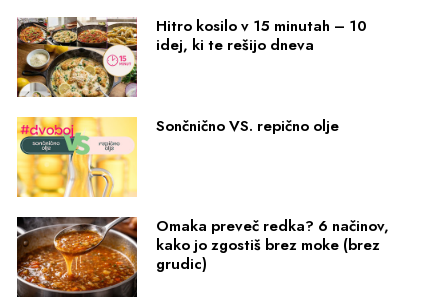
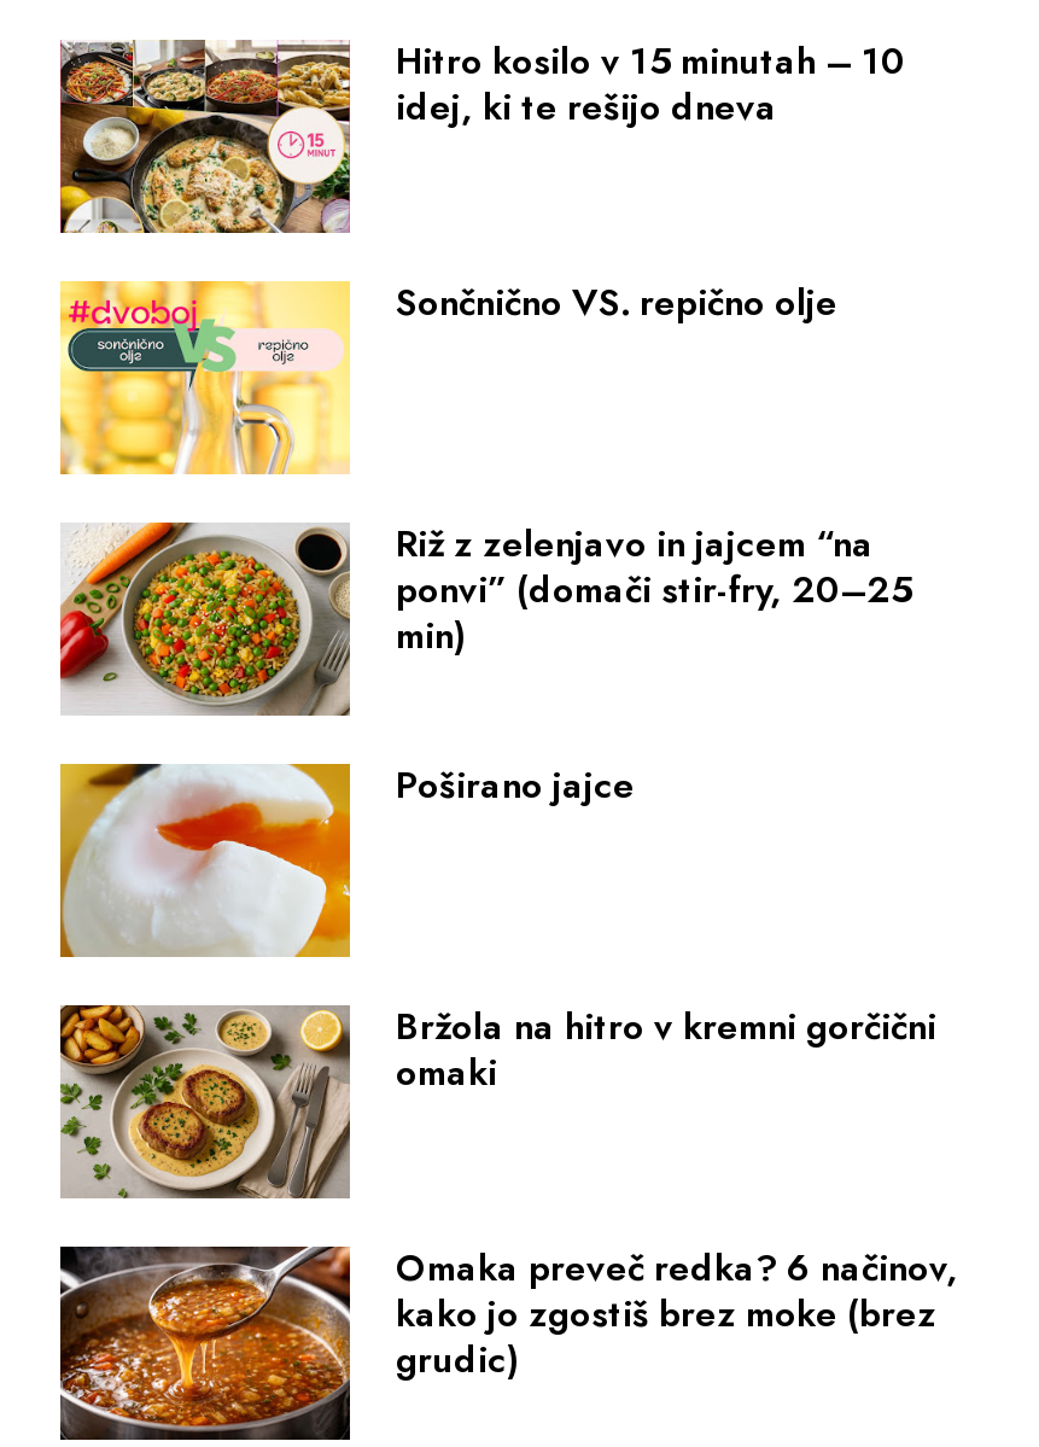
none -> [58,517,912,811] [image] | Riž z zelenjavo in jajcem “na | ponvi” (domači stir-fry, 20–25 | min) | Poširano jajce
none -> [58,762,936,1099] [image] | Bržola na hitro v kremni gorčični | omaki
none -> [58,1003,352,1201] [image]

